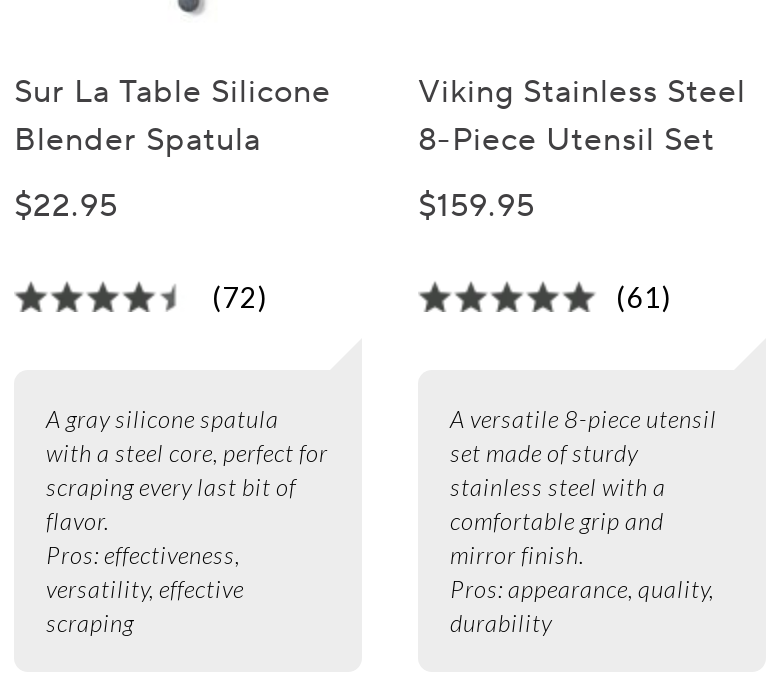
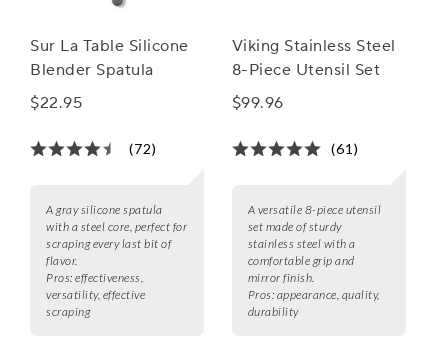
[418,187,535,227] $159.95 -> [232,93,284,113] $99.96

